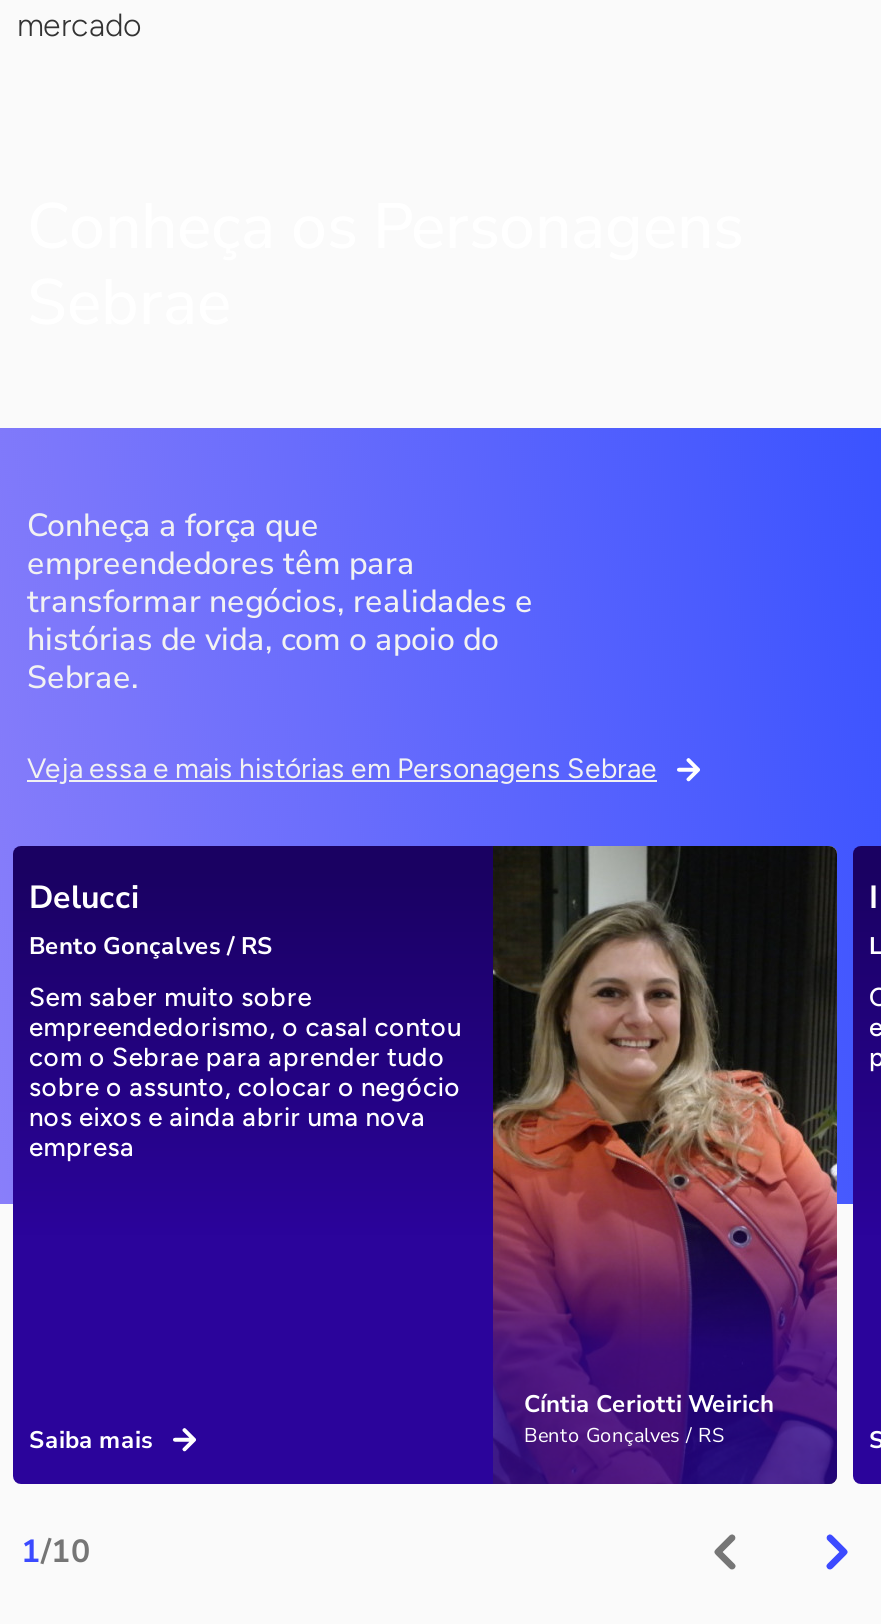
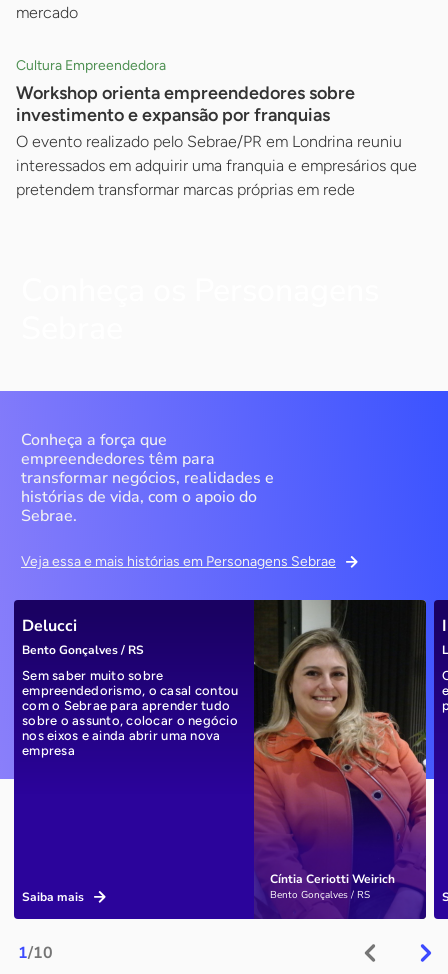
none -> [16,57,417,199] Cultura Empreendedora | Workshop orienta empreendedores sobre | investimento e expansão por franquias | O evento realizado pelo Sebrae/PR em Londrina reuniu | interessados em adquirir uma franquia e empresários que | pretendem transformar marcas próprias em rede

